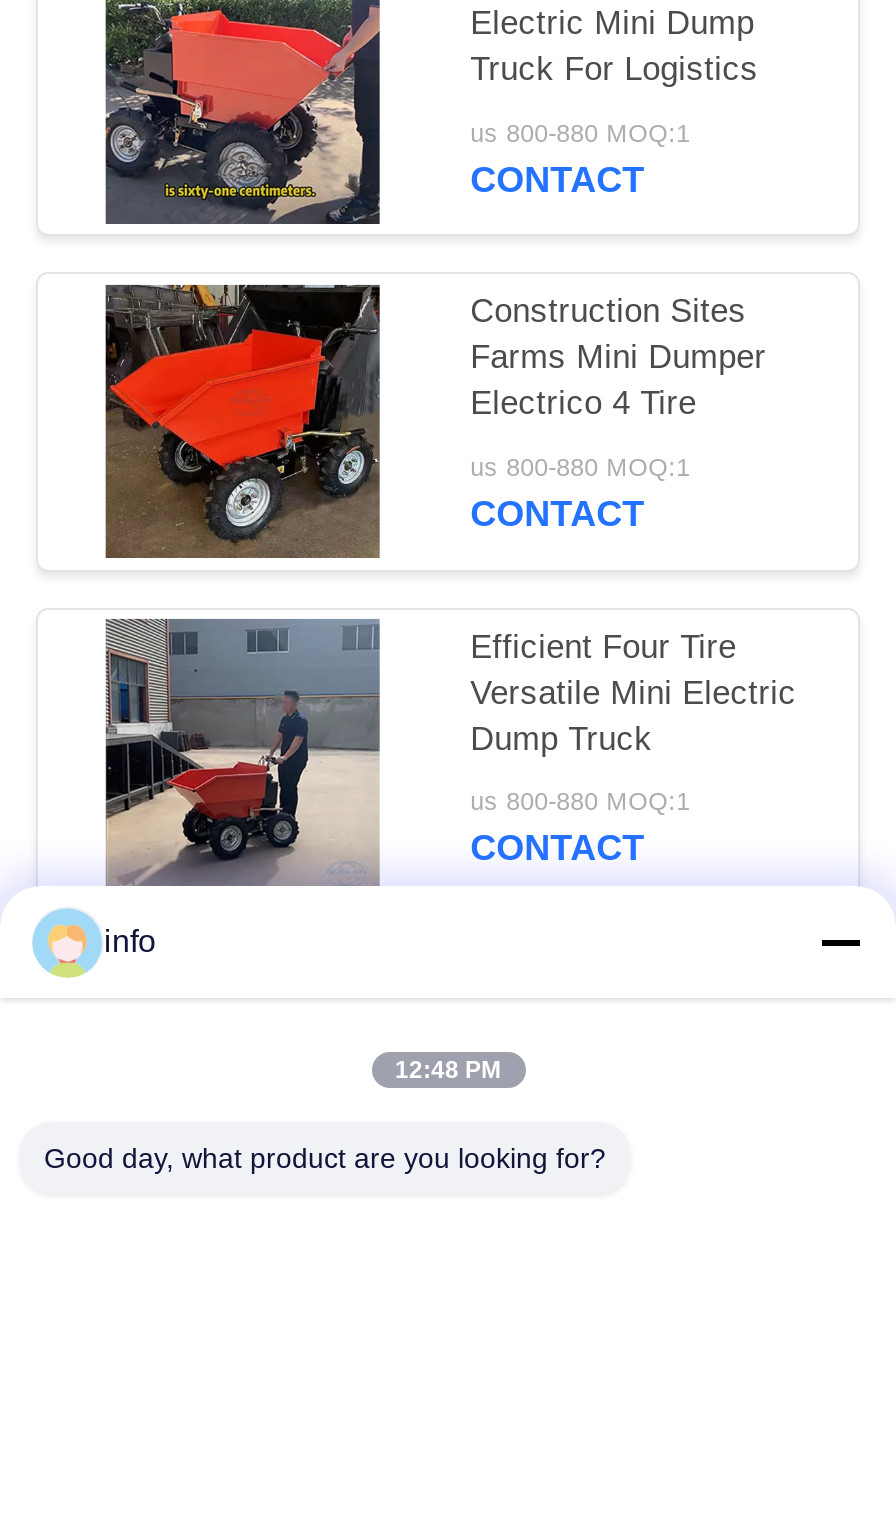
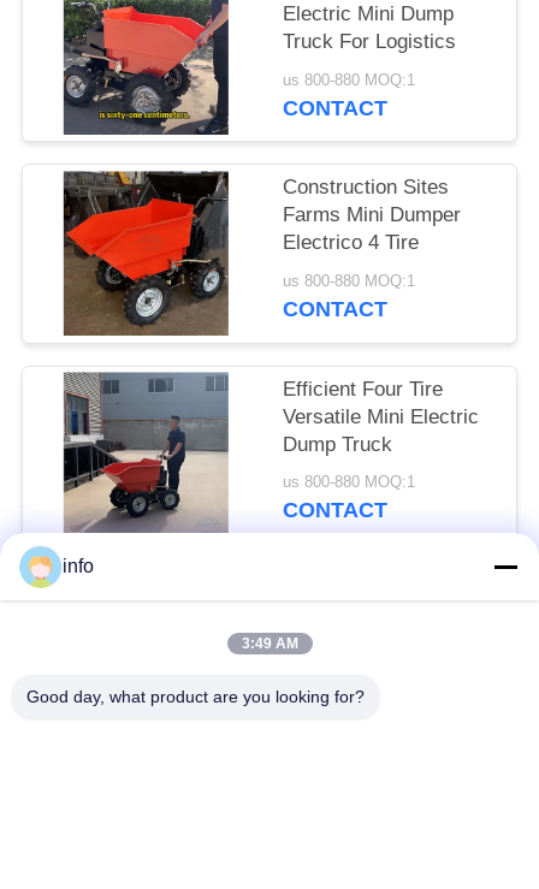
[395,1056,501,1084] 12:48 PM -> [241,635,298,652] 3:49 AM

